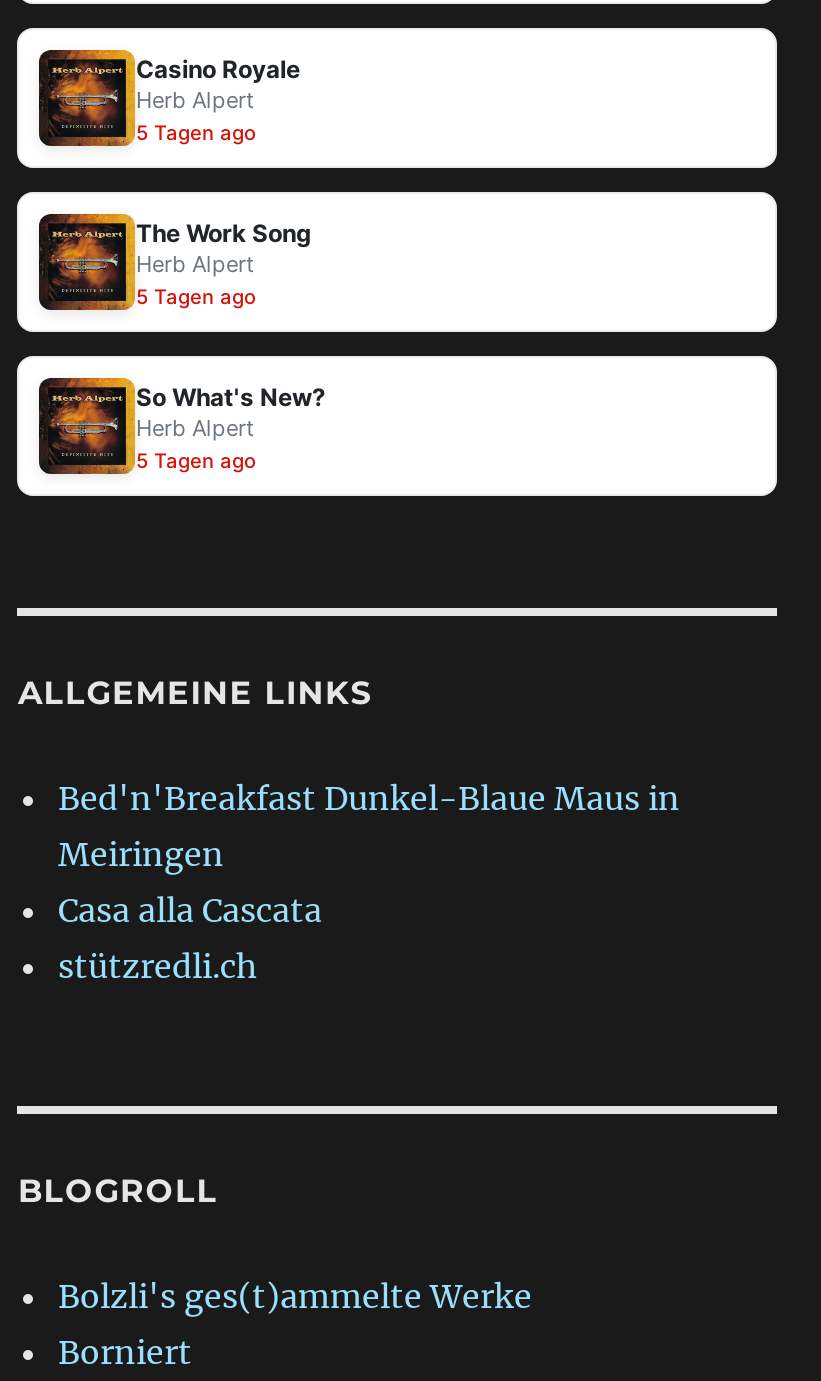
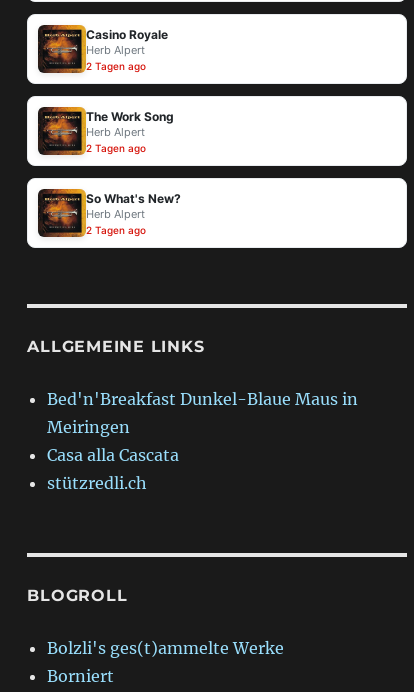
[136,119,256,143] 5 Tagen ago -> [86,59,146,71] 2 Tagen ago
[136,283,256,307] 5 Tagen ago -> [86,141,146,153] 2 Tagen ago
[136,447,256,471] 5 Tagen ago -> [86,223,146,235] 2 Tagen ago

